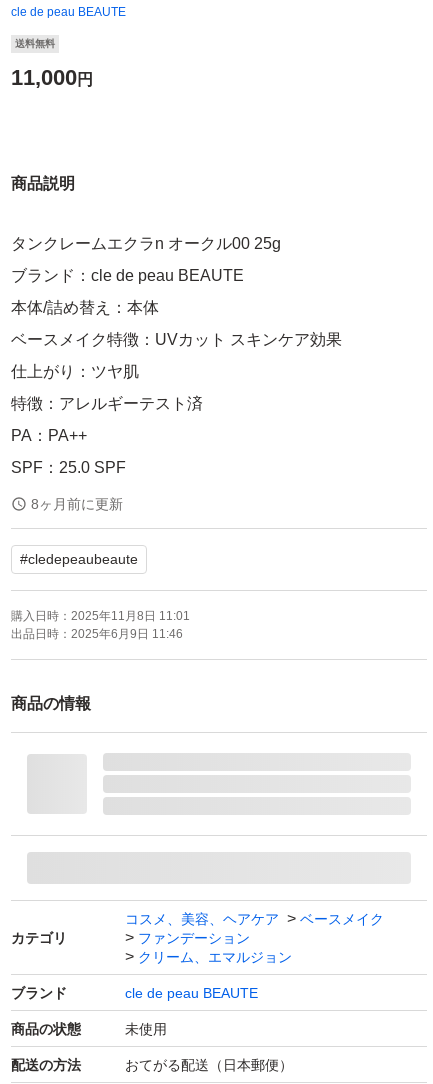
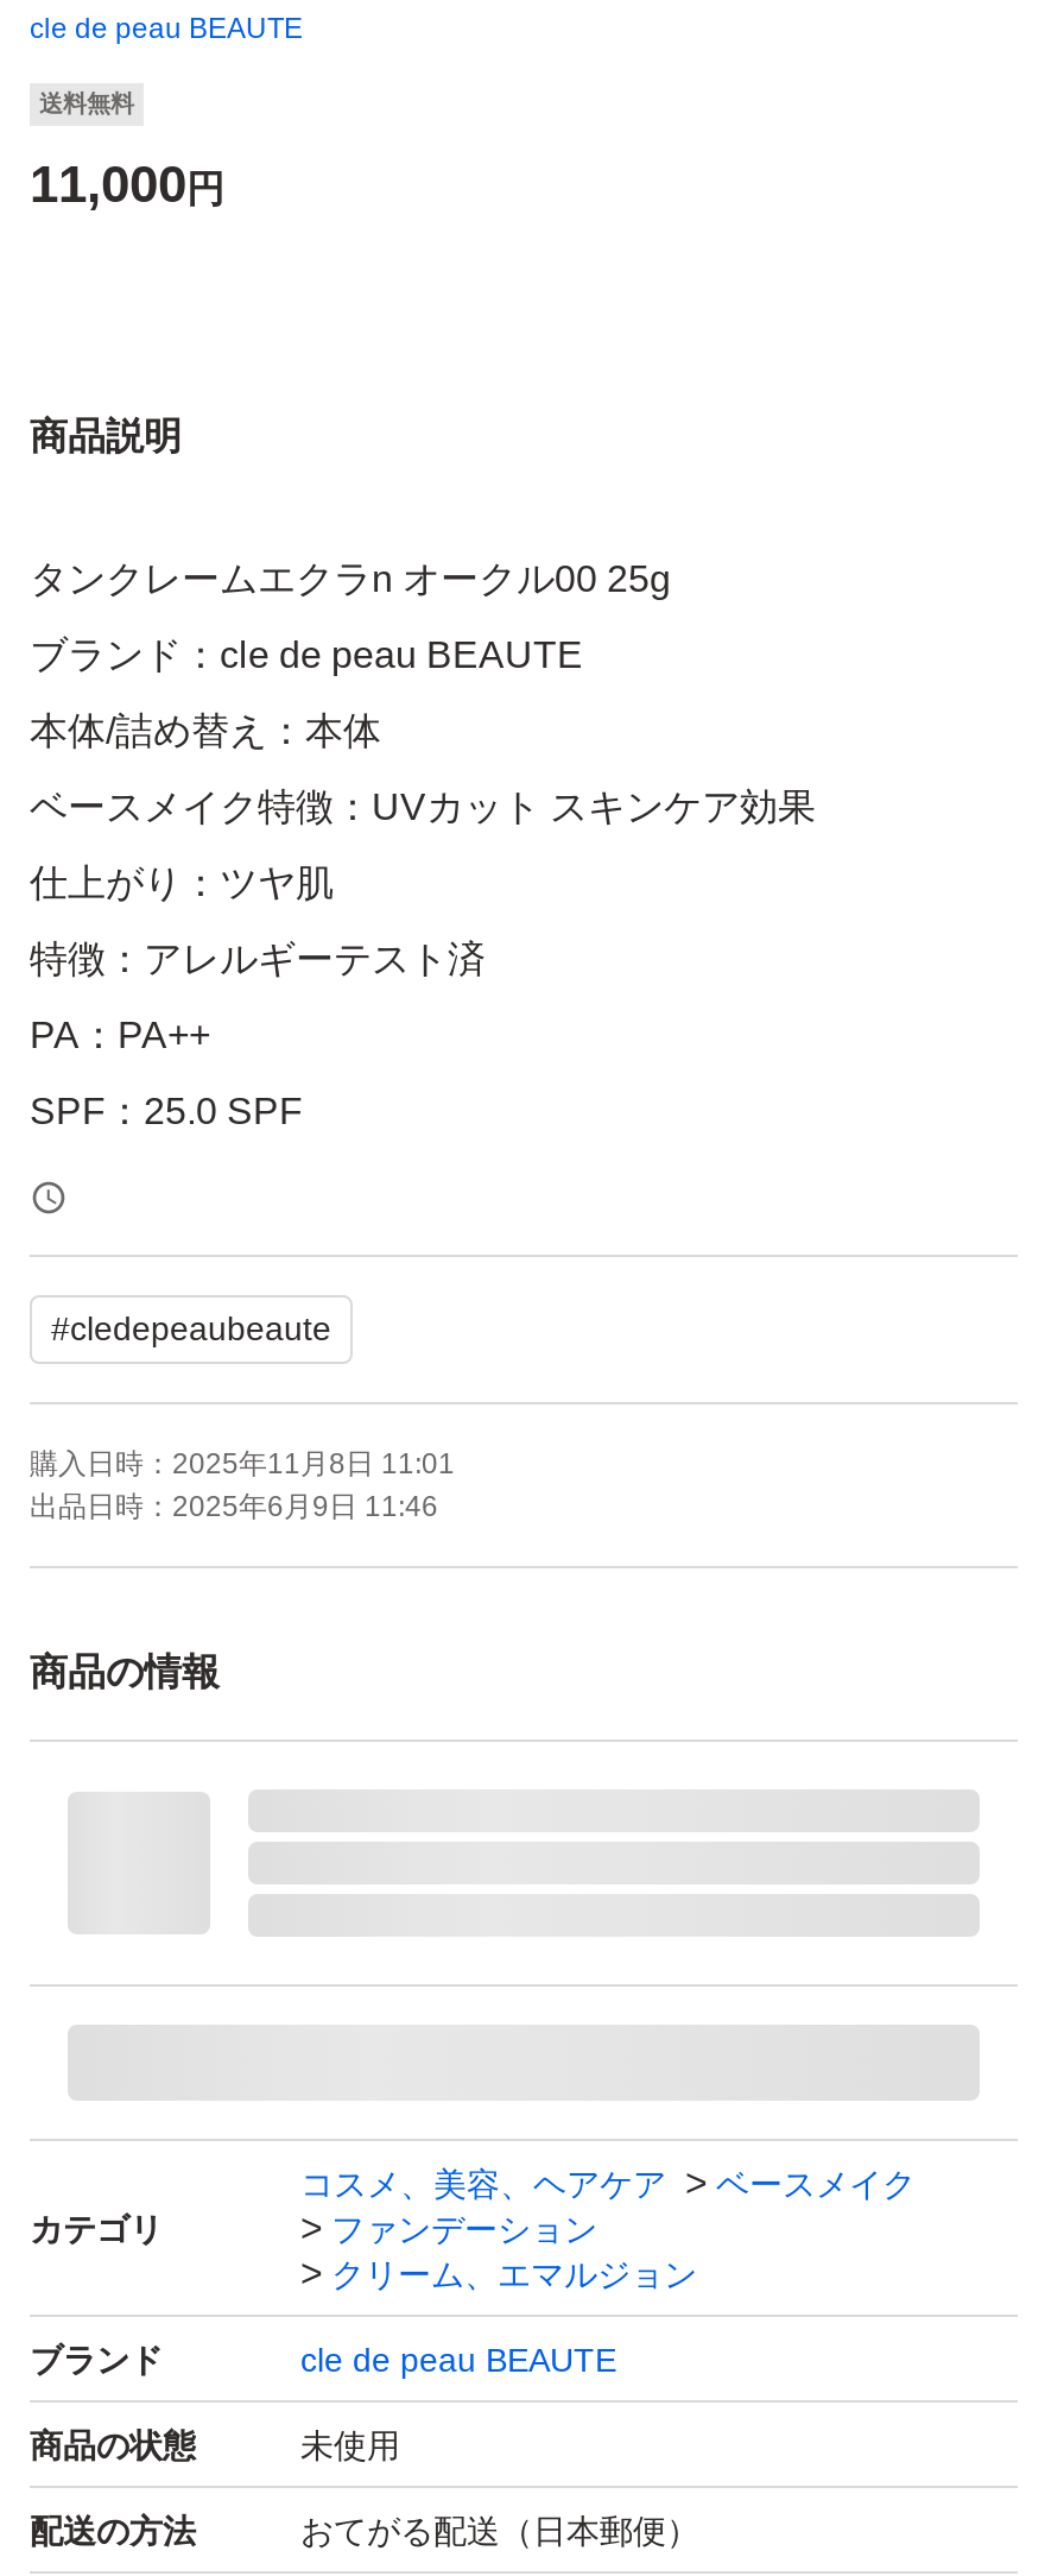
[31,496,123,512] 8ヶ月前に更新 -> none

